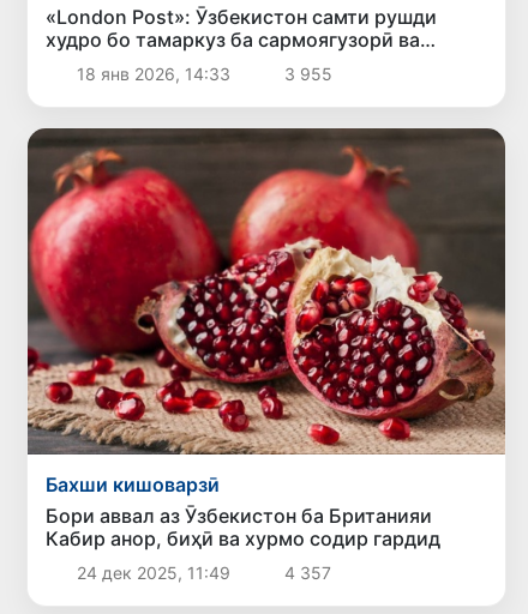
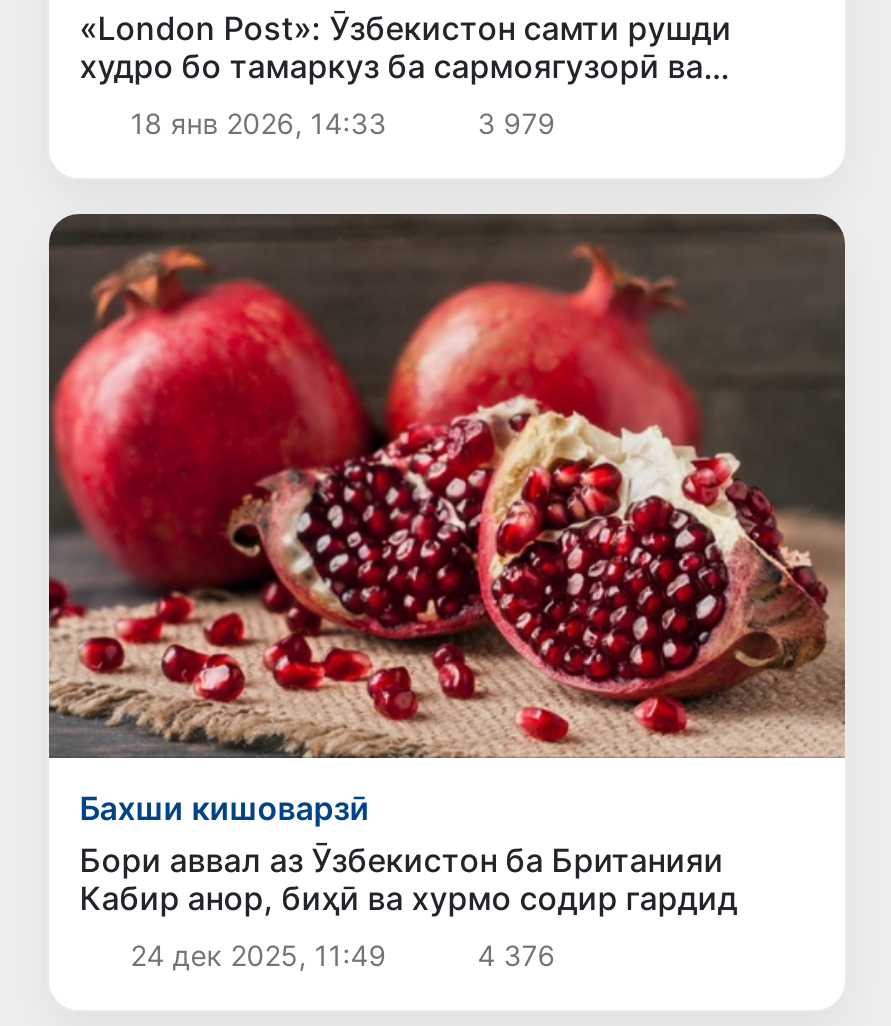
[280,64,333,84] 3 955 -> [469,107,555,141] 3 979
[280,563,331,583] 4 357 -> [469,938,555,972] 4 376

